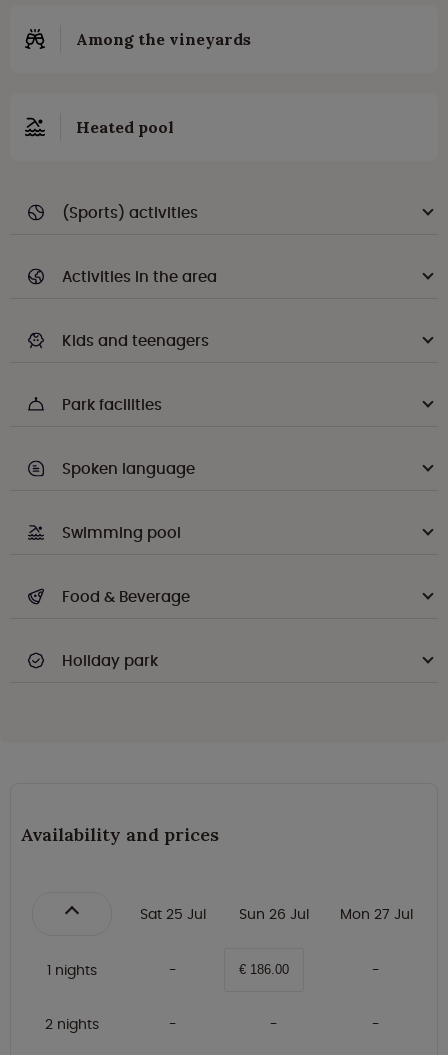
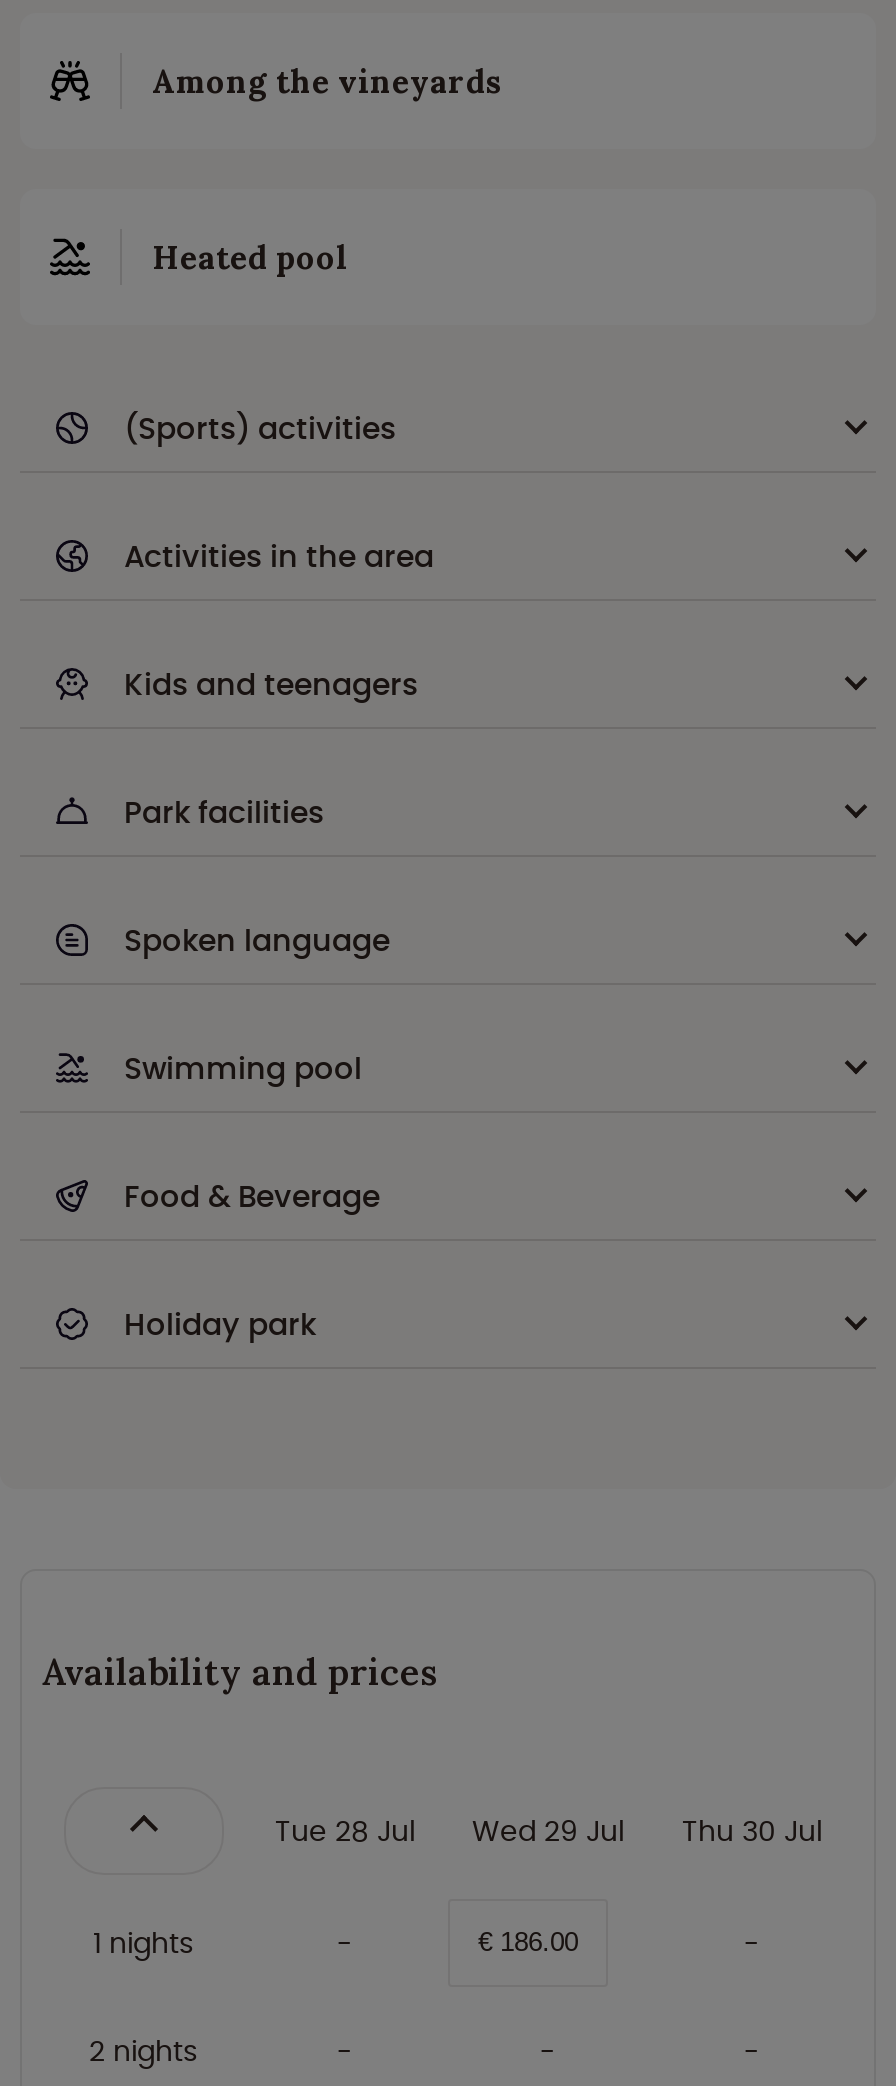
[139,904,205,924] Sat 25 Jul -> [275,1812,415,1852] Tue 28 Jul
[239,904,309,924] Sun 26 Jul -> [472,1812,624,1852] Wed 29 Jul
[339,904,412,924] Mon 27 Jul -> [682,1812,822,1852] Thu 30 Jul

